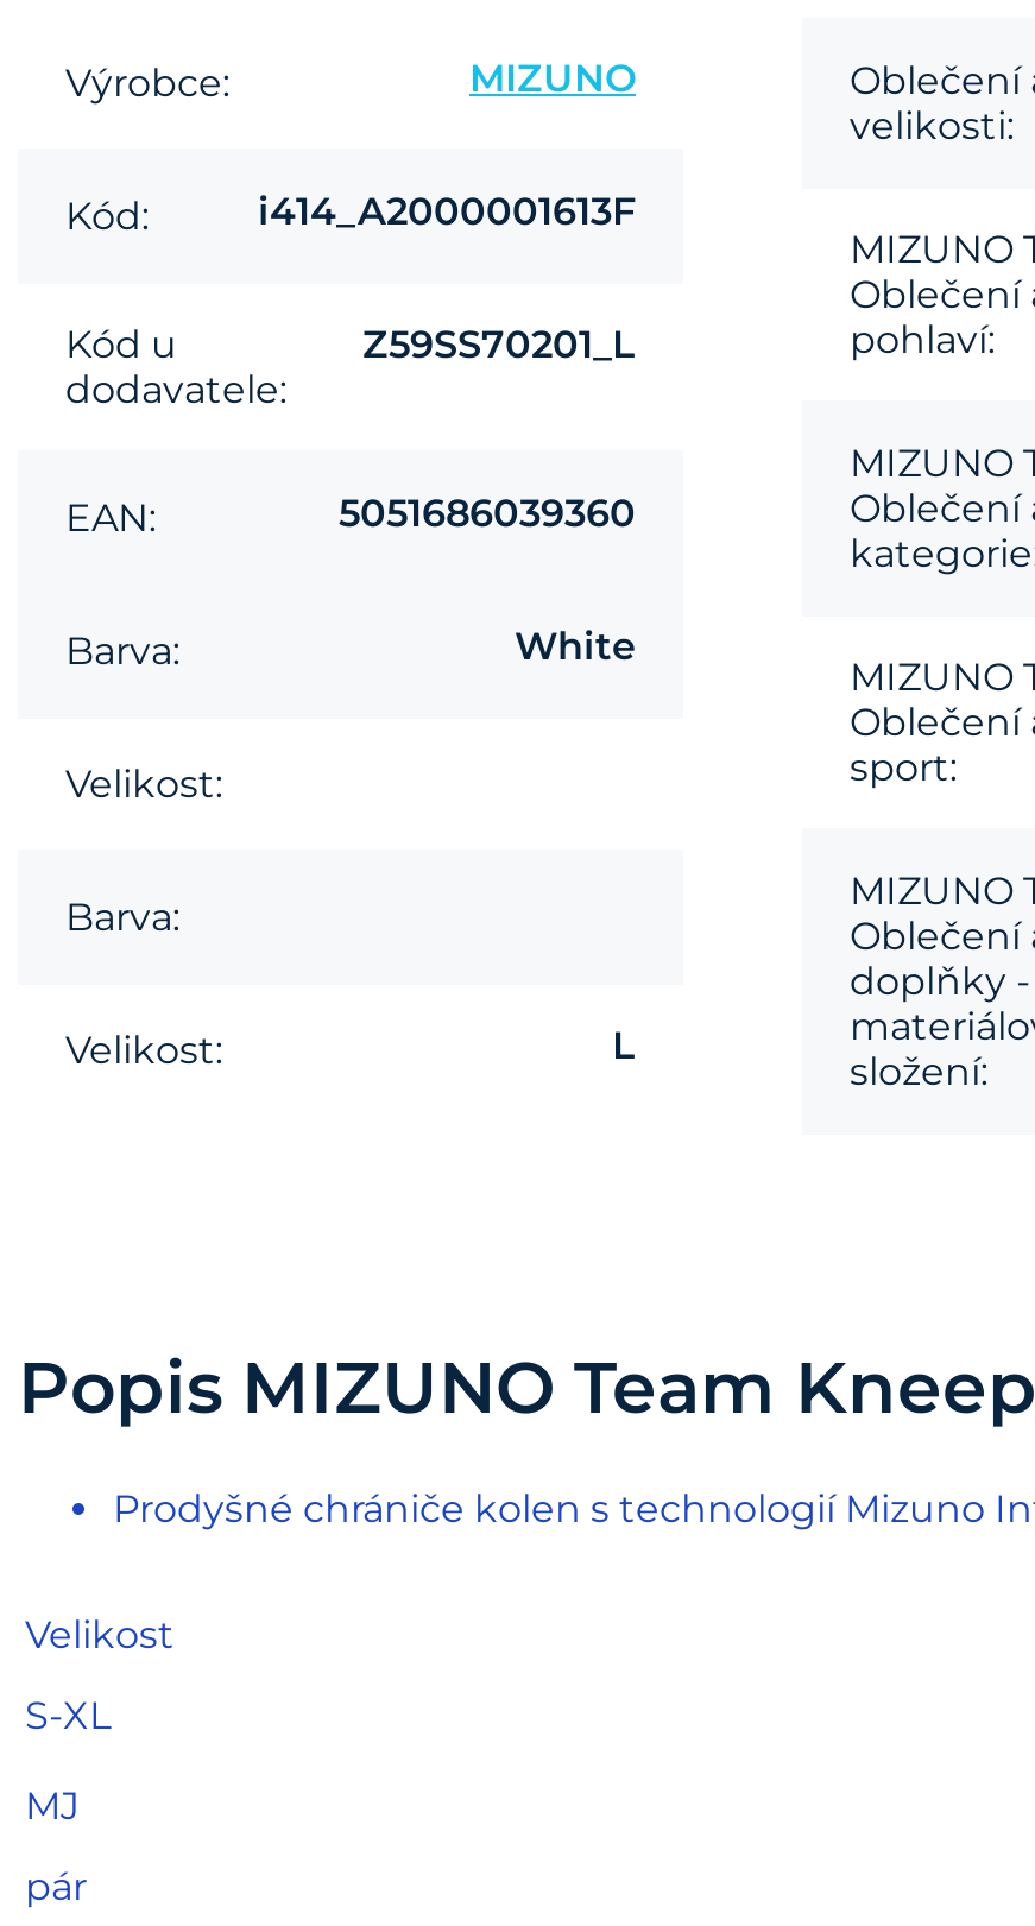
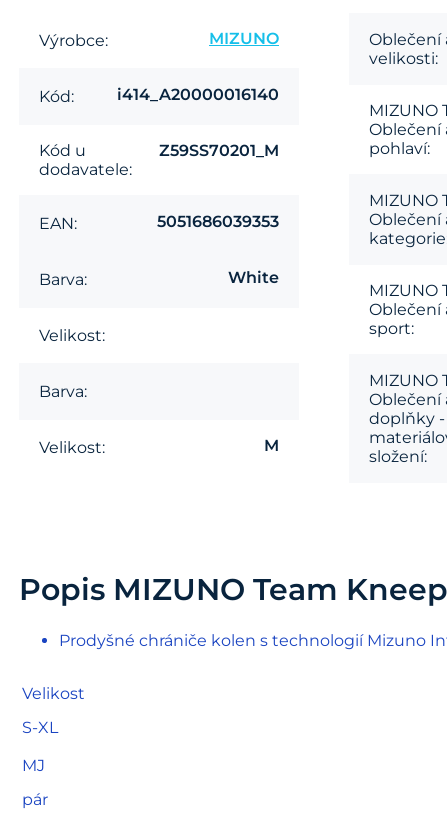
[258,189,636,234] i414_A2000001613F -> [117,85,279,104] i414_A20000016140
[362,322,636,367] Z59SS70201_L -> [159,141,279,160] Z59SS70201_M
[339,491,636,536] 5051686039360 -> [157,212,279,231] 5051686039353
[612,1023,636,1068] L -> [264,436,279,455] M

